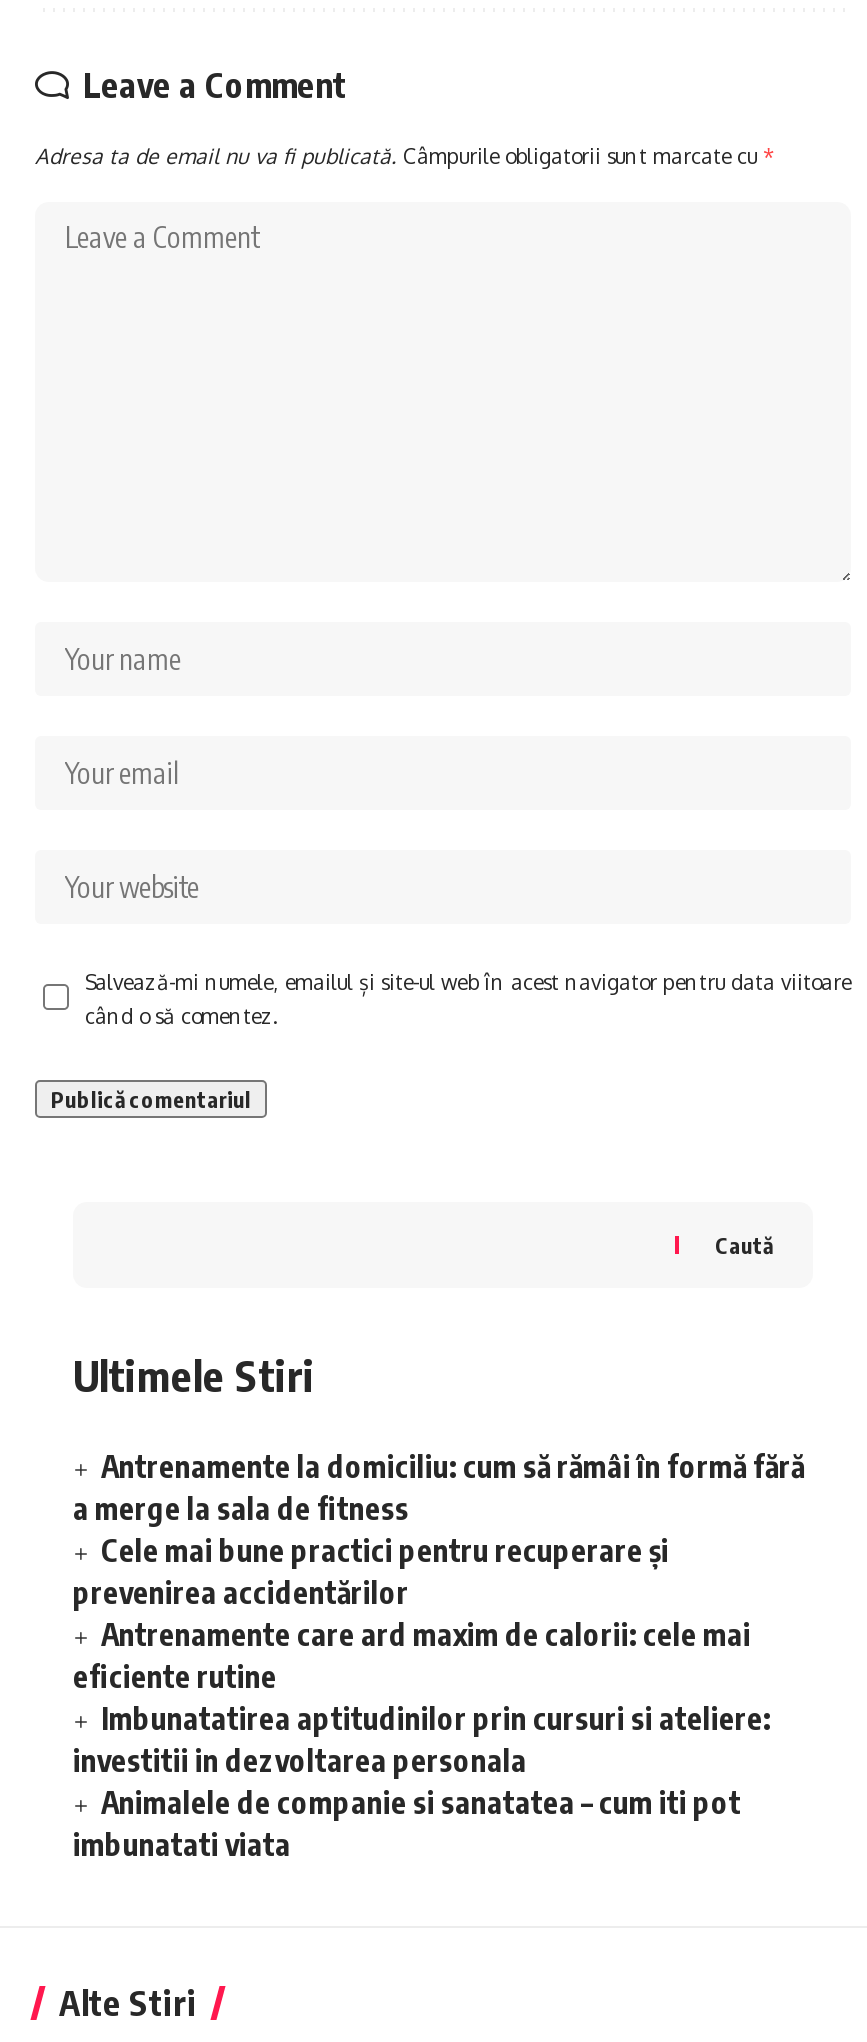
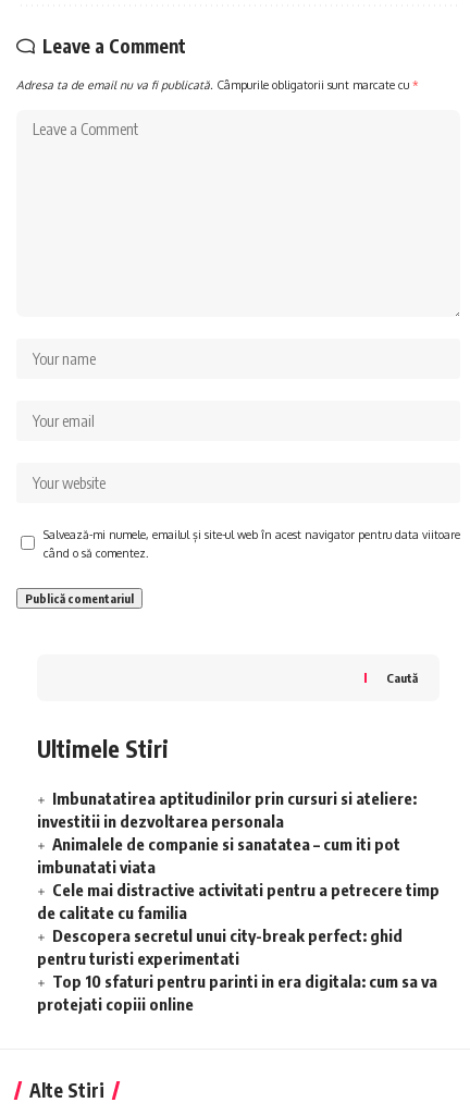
[73,1449,805,1695] Antrenamente la domiciliu: cum să rămâi în formă fără | a merge la sala de fitness | Cele mai bune practici pentru recuperare și | prevenirea accidentărilor | Antrenamente care ard maxim de calorii: cele mai | eficiente rutine -> none
moved [73,1701,771,1863] -> [37,789,417,877]: Imbunatatirea aptitudinilor prin cursuri si ateliere: | investitii in dezvoltarea personala | Animalele de companie si sanatatea – cum iti pot | imbunatati viata
none -> [37,880,440,1014] Cele mai distractive activitati pentru a petrecere timp | de calitate cu familia | Descopera secretul unui city-break perfect: ghid | pentru turisti experimentati | Top 10 sfaturi pentru parinti in era digitala: cum sa va | protejati copiii online

